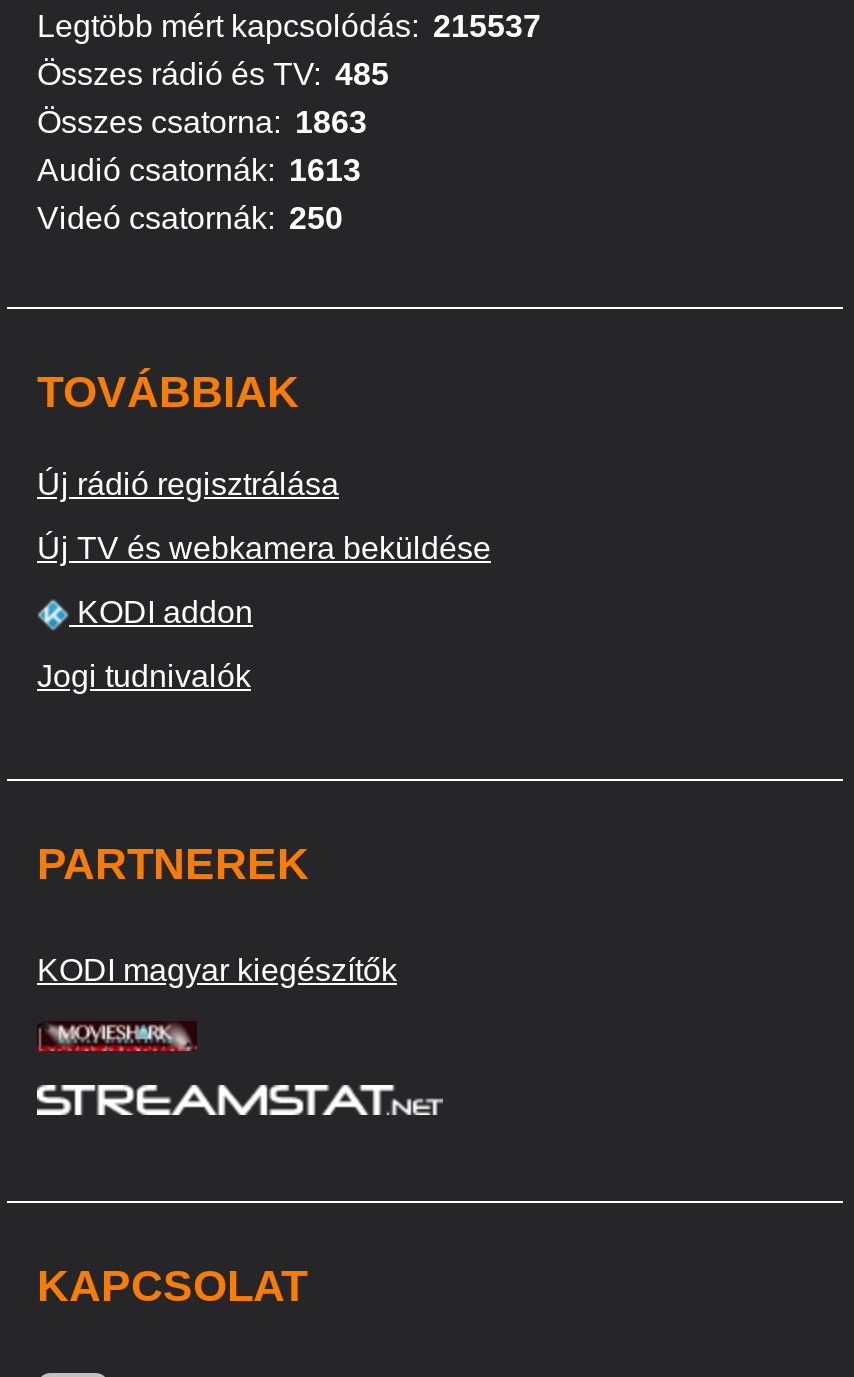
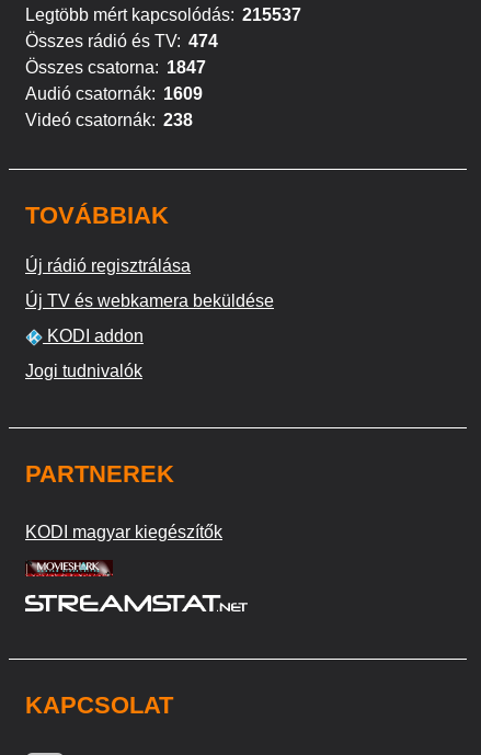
[37,57,389,91] Összes rádió és TV: 485 -> [25,32,218,50] Összes rádió és TV: 474
[37,105,367,139] Összes csatorna: 1863 -> [25,58,206,77] Összes csatorna: 1847
[37,153,361,187] Audió csatornák: 1613 -> [25,84,203,103] Audió csatornák: 1609
[37,201,343,235] Videó csatornák: 250 -> [25,111,193,129] Videó csatornák: 238

